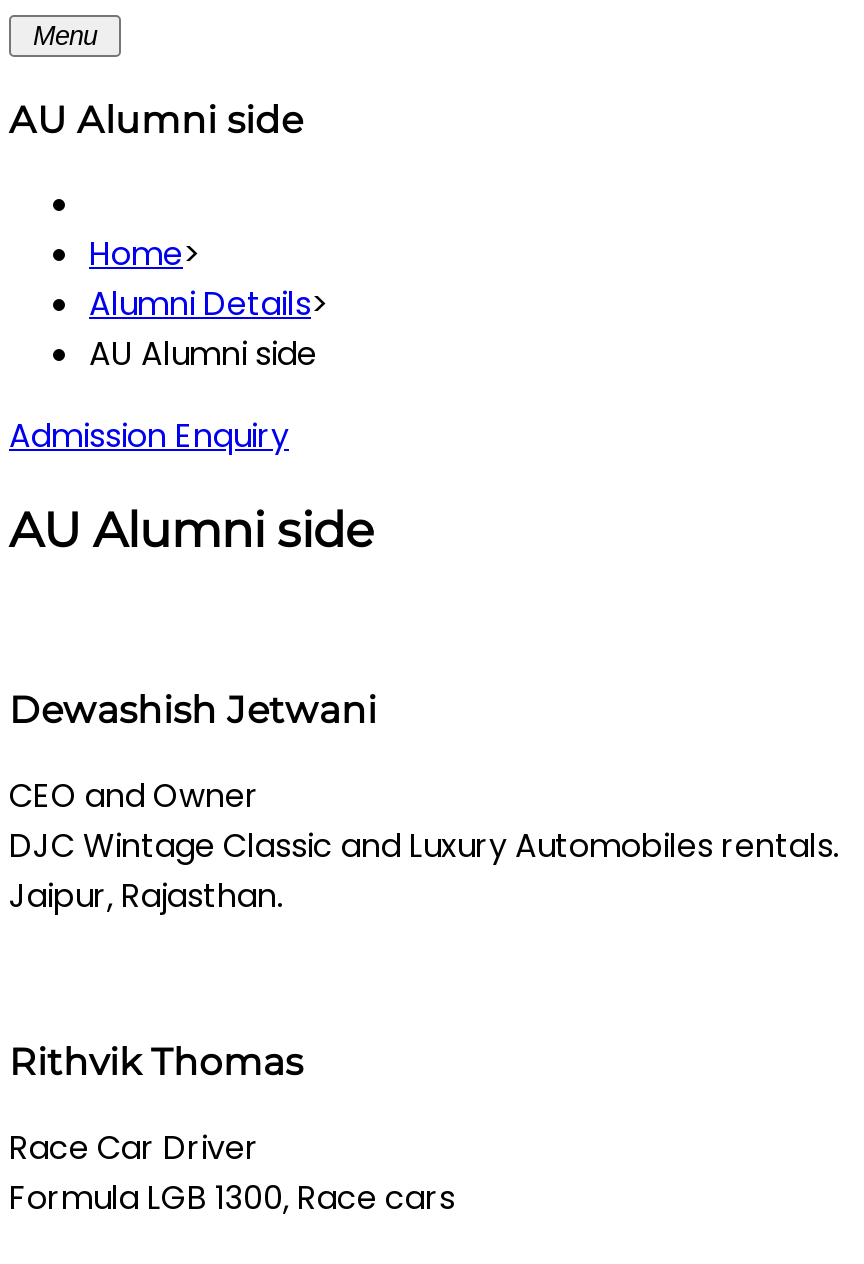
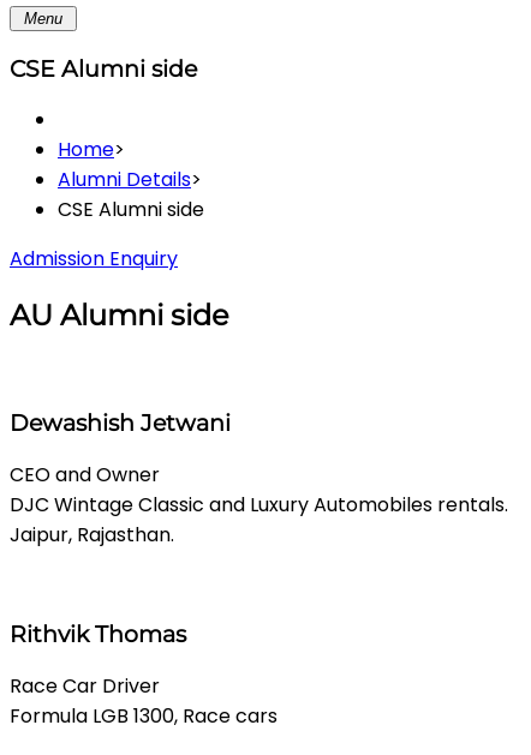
[9,96,303,142] AU Alumni side -> [10,55,197,82] CSE Alumni side
[89,332,317,378] AU Alumni side -> [58,196,204,224] CSE Alumni side

